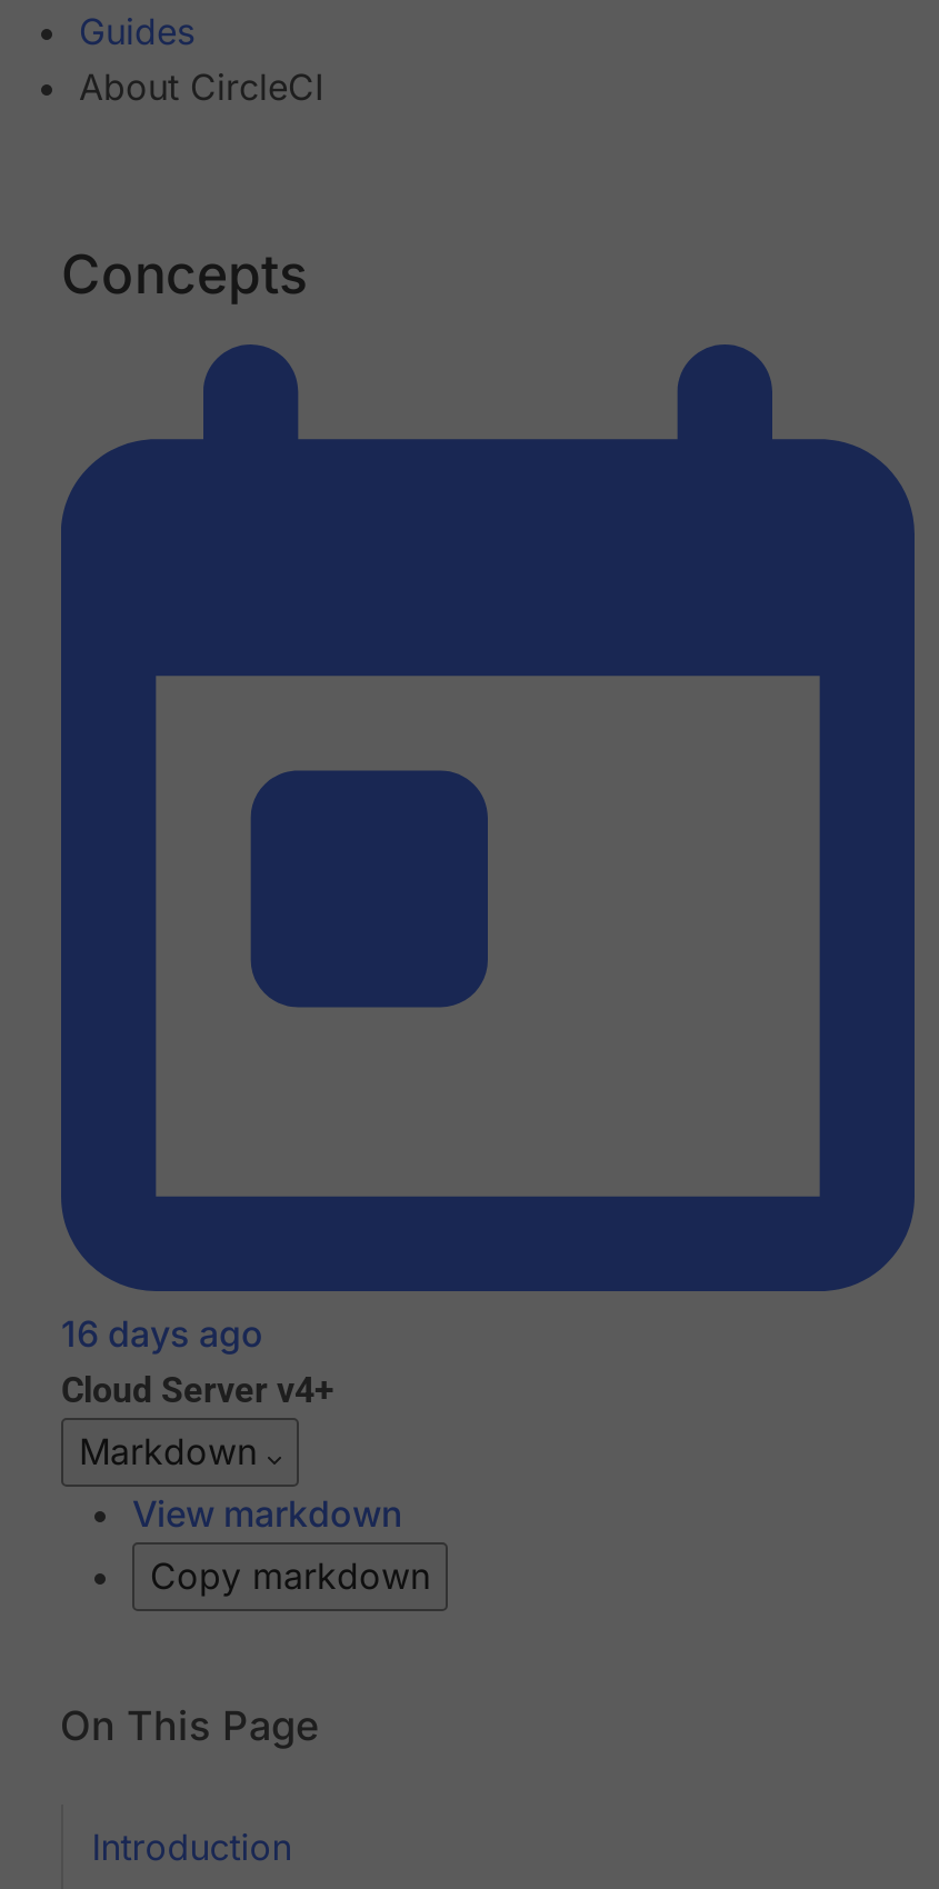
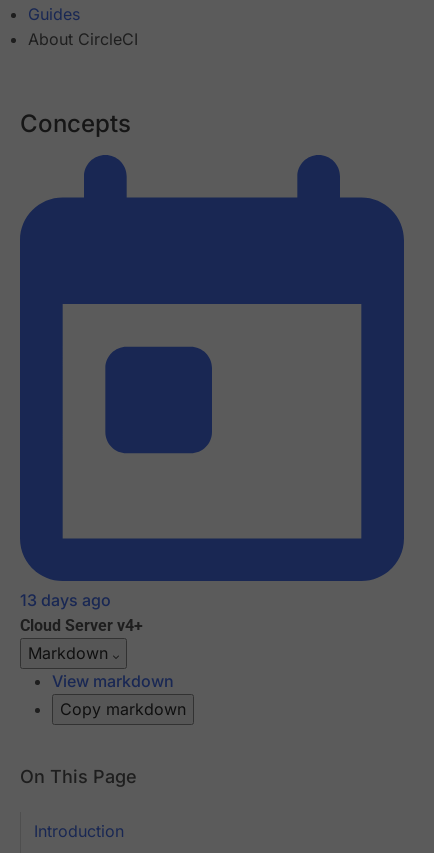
[61,1312,263,1357] 16 days ago -> [20,590,111,610] 13 days ago

